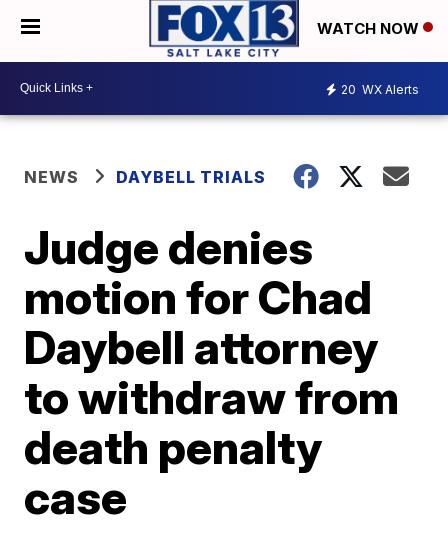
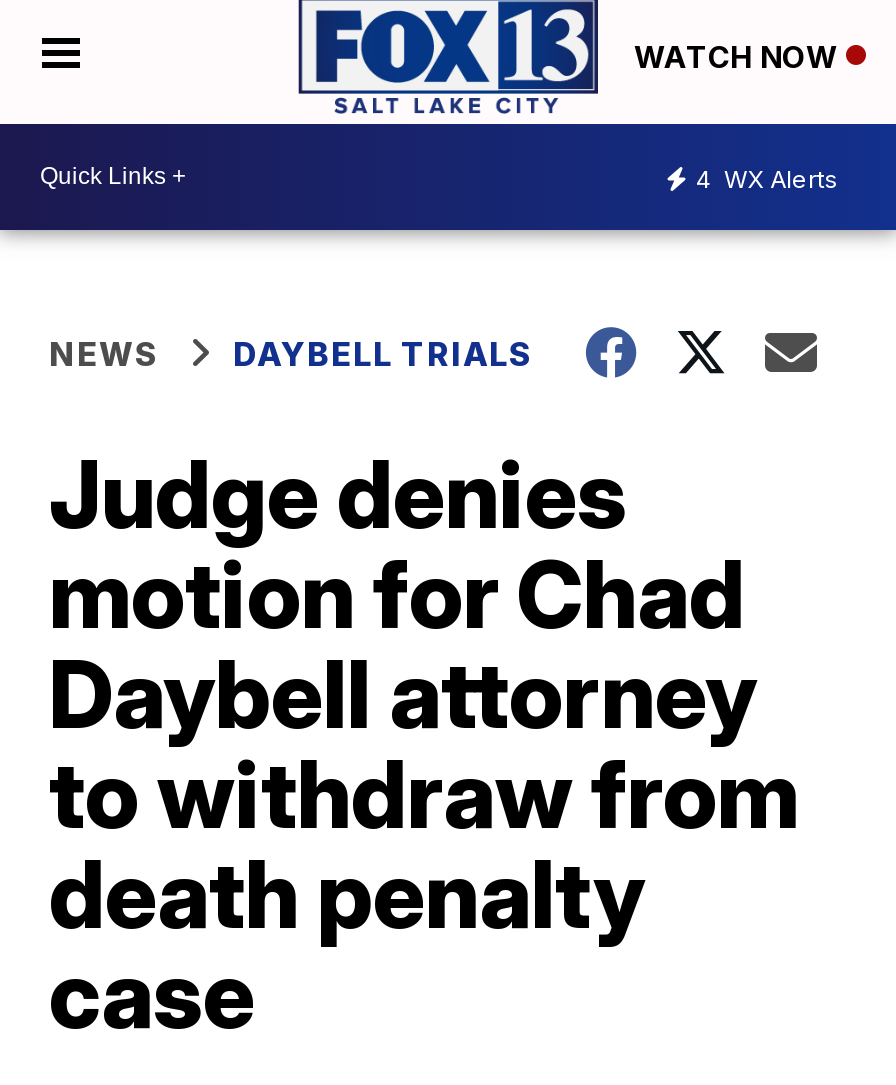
[341,82,419,97] 20 WX Alerts -> [696,164,838,194] 4 WX Alerts

